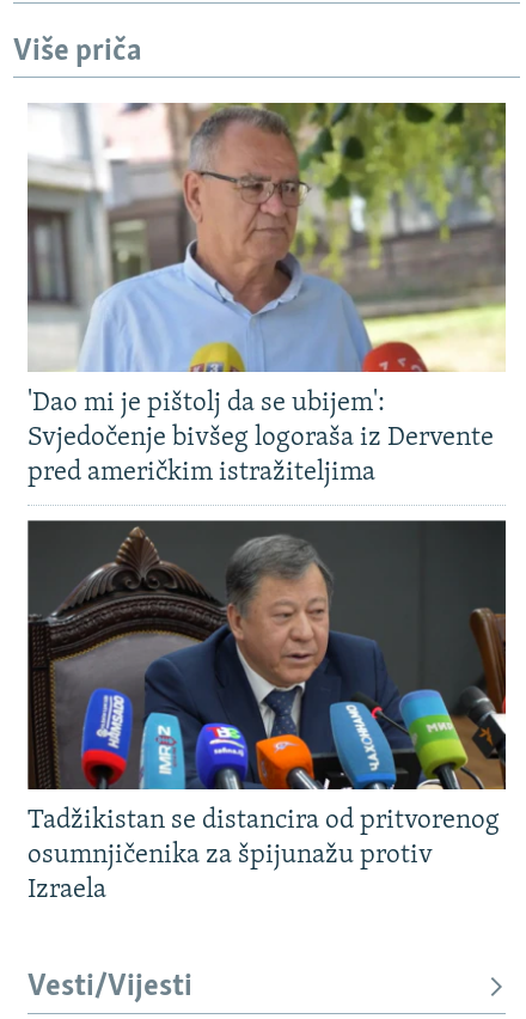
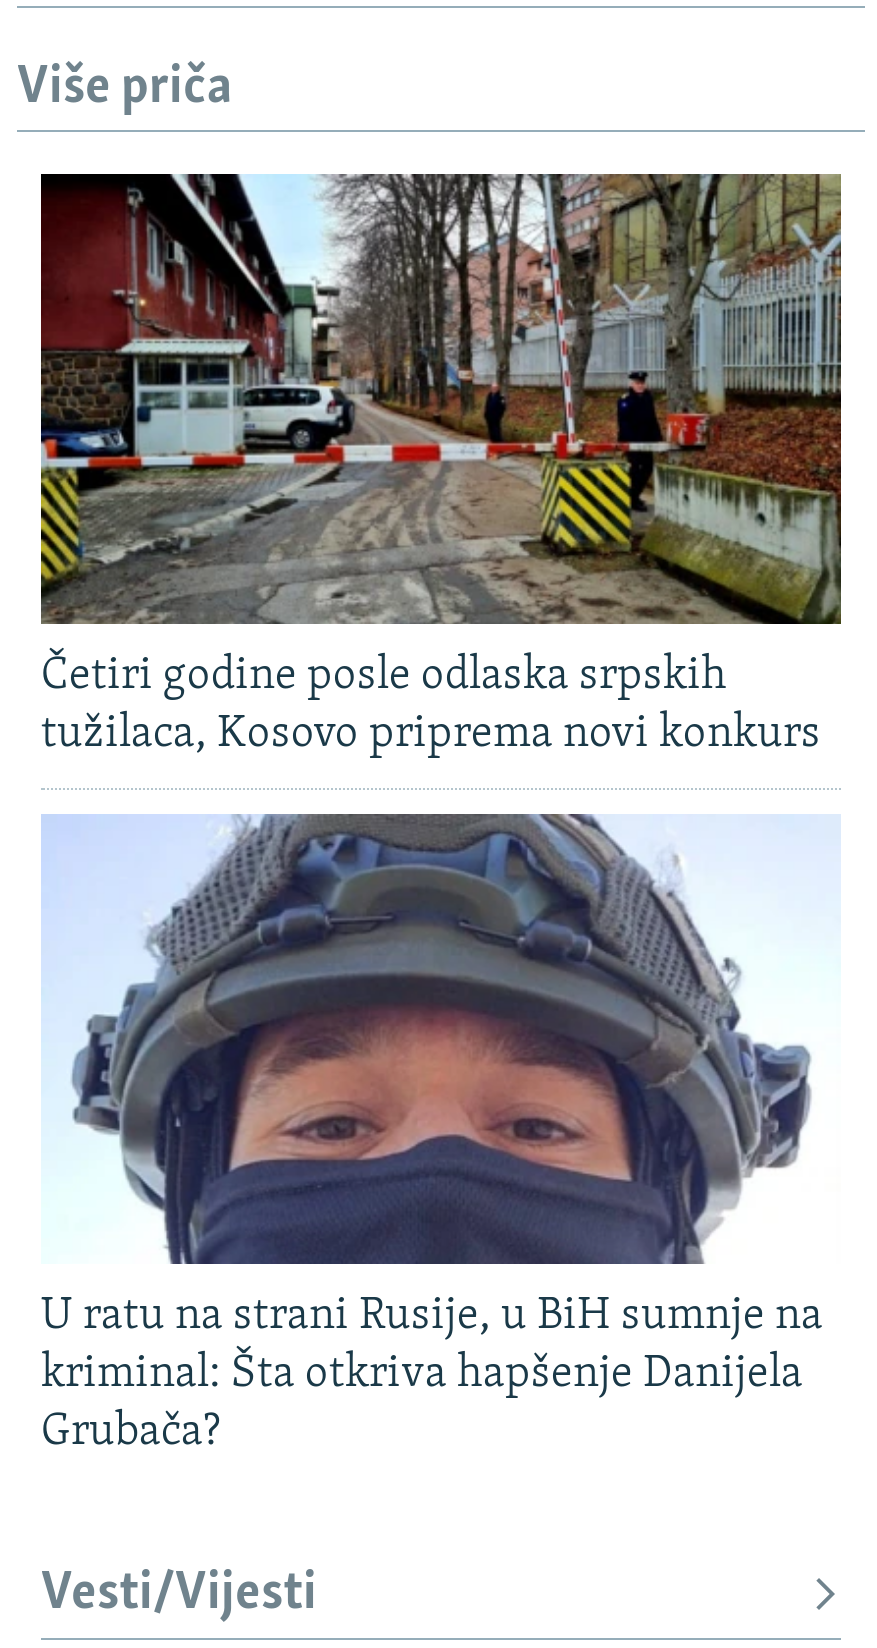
[26,102,506,487] [image] | 'Dao mi je pištolj da se ubijem': | Svjedočenje bivšeg logoraša iz Dervente | pred američkim istražiteljima -> [39,172,843,759] [image] | Četiri godine posle odlaska srpskih | tužilaca, Kosovo priprema novi konkurs
[26,519,507,905] [image] | Tadžikistan se distancira od pritvorenog | osumnjičenika za špijunažu protiv | Izraela -> [41,816,841,1457] [image] | U ratu na strani Rusije, u BiH sumnje na | kriminal: Šta otkriva hapšenje Danijela | Grubača?

